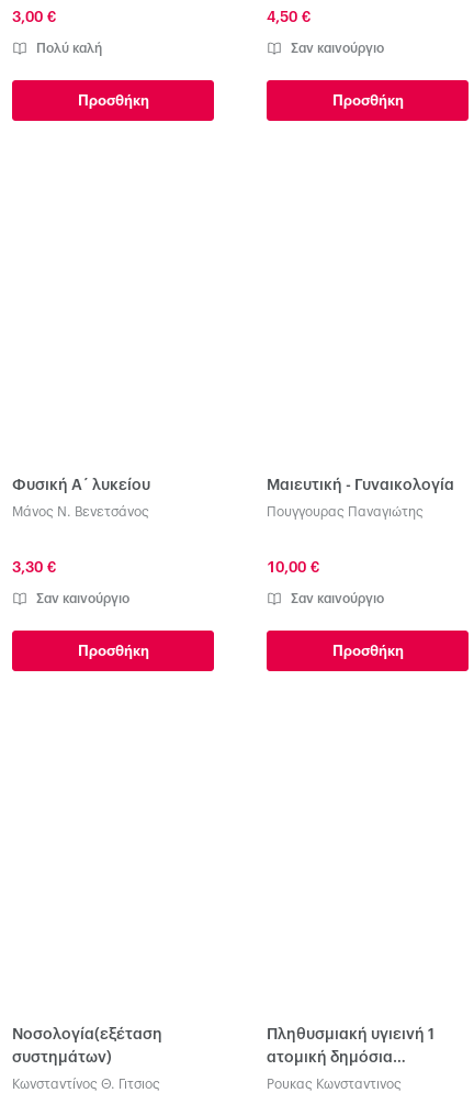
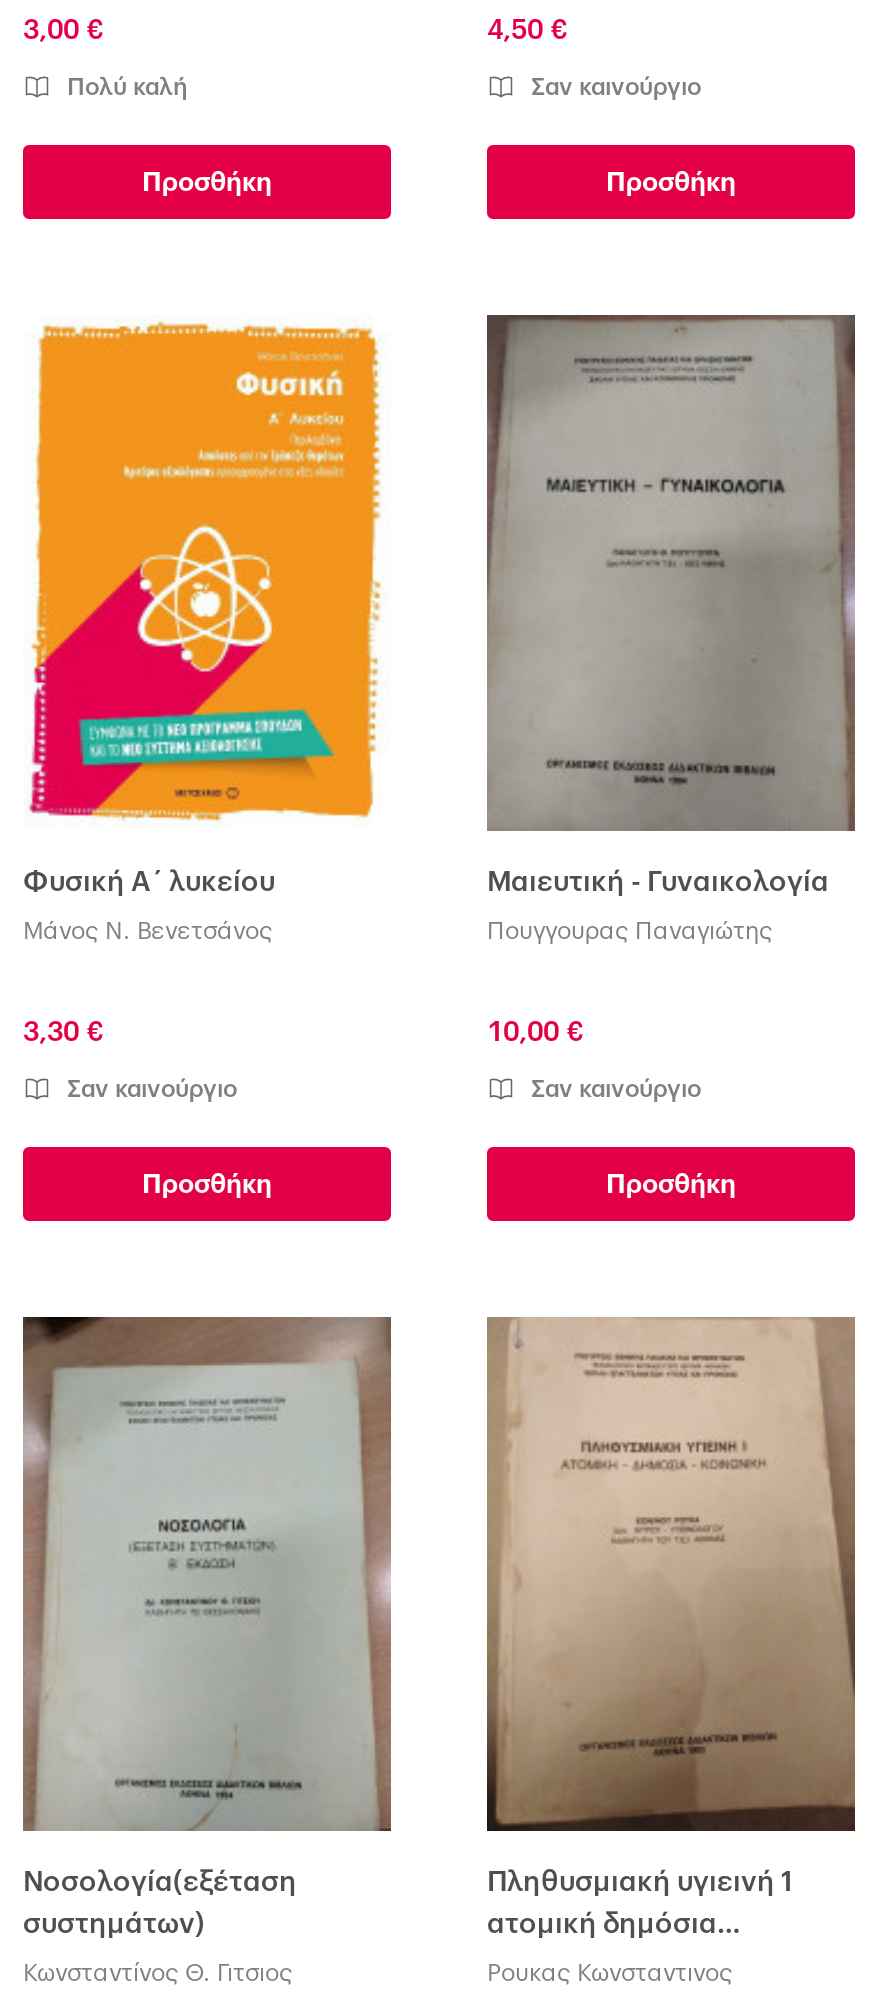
none -> [27,321,381,823] [image]
none -> [485,313,857,833] [image]
none -> [21,1315,393,1833] [image]
none -> [485,1315,857,1833] [image]

